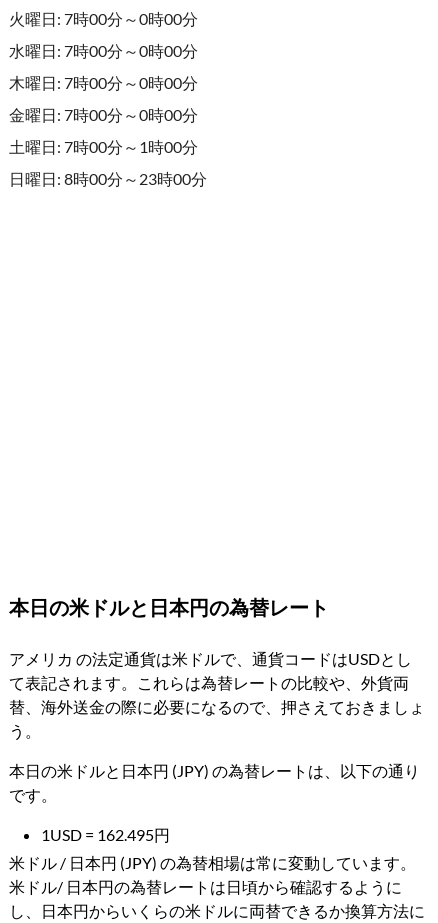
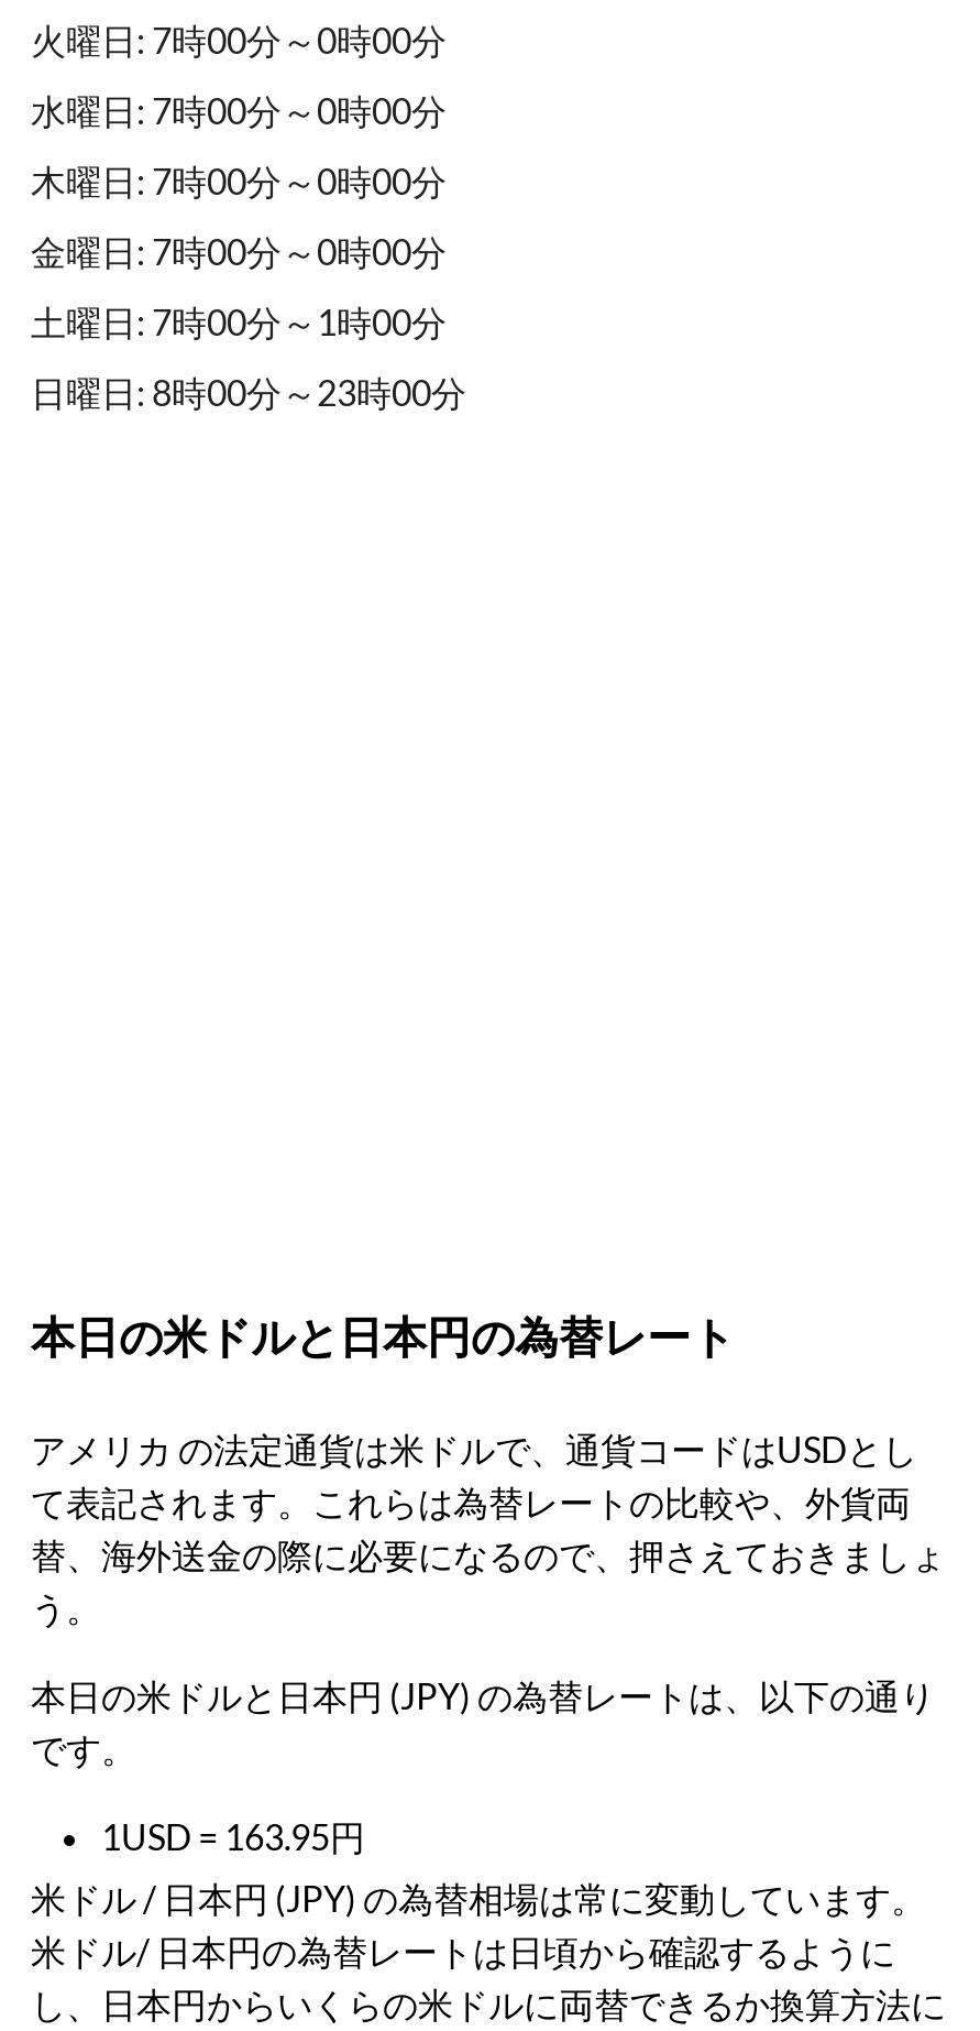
[41,825,170,844] 1USD = 162.495円 -> [101,1815,365,1857] 1USD = 163.95円

